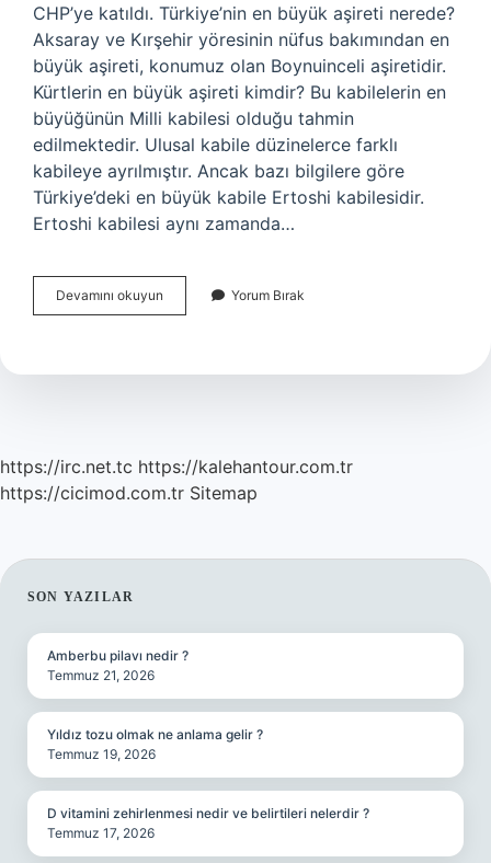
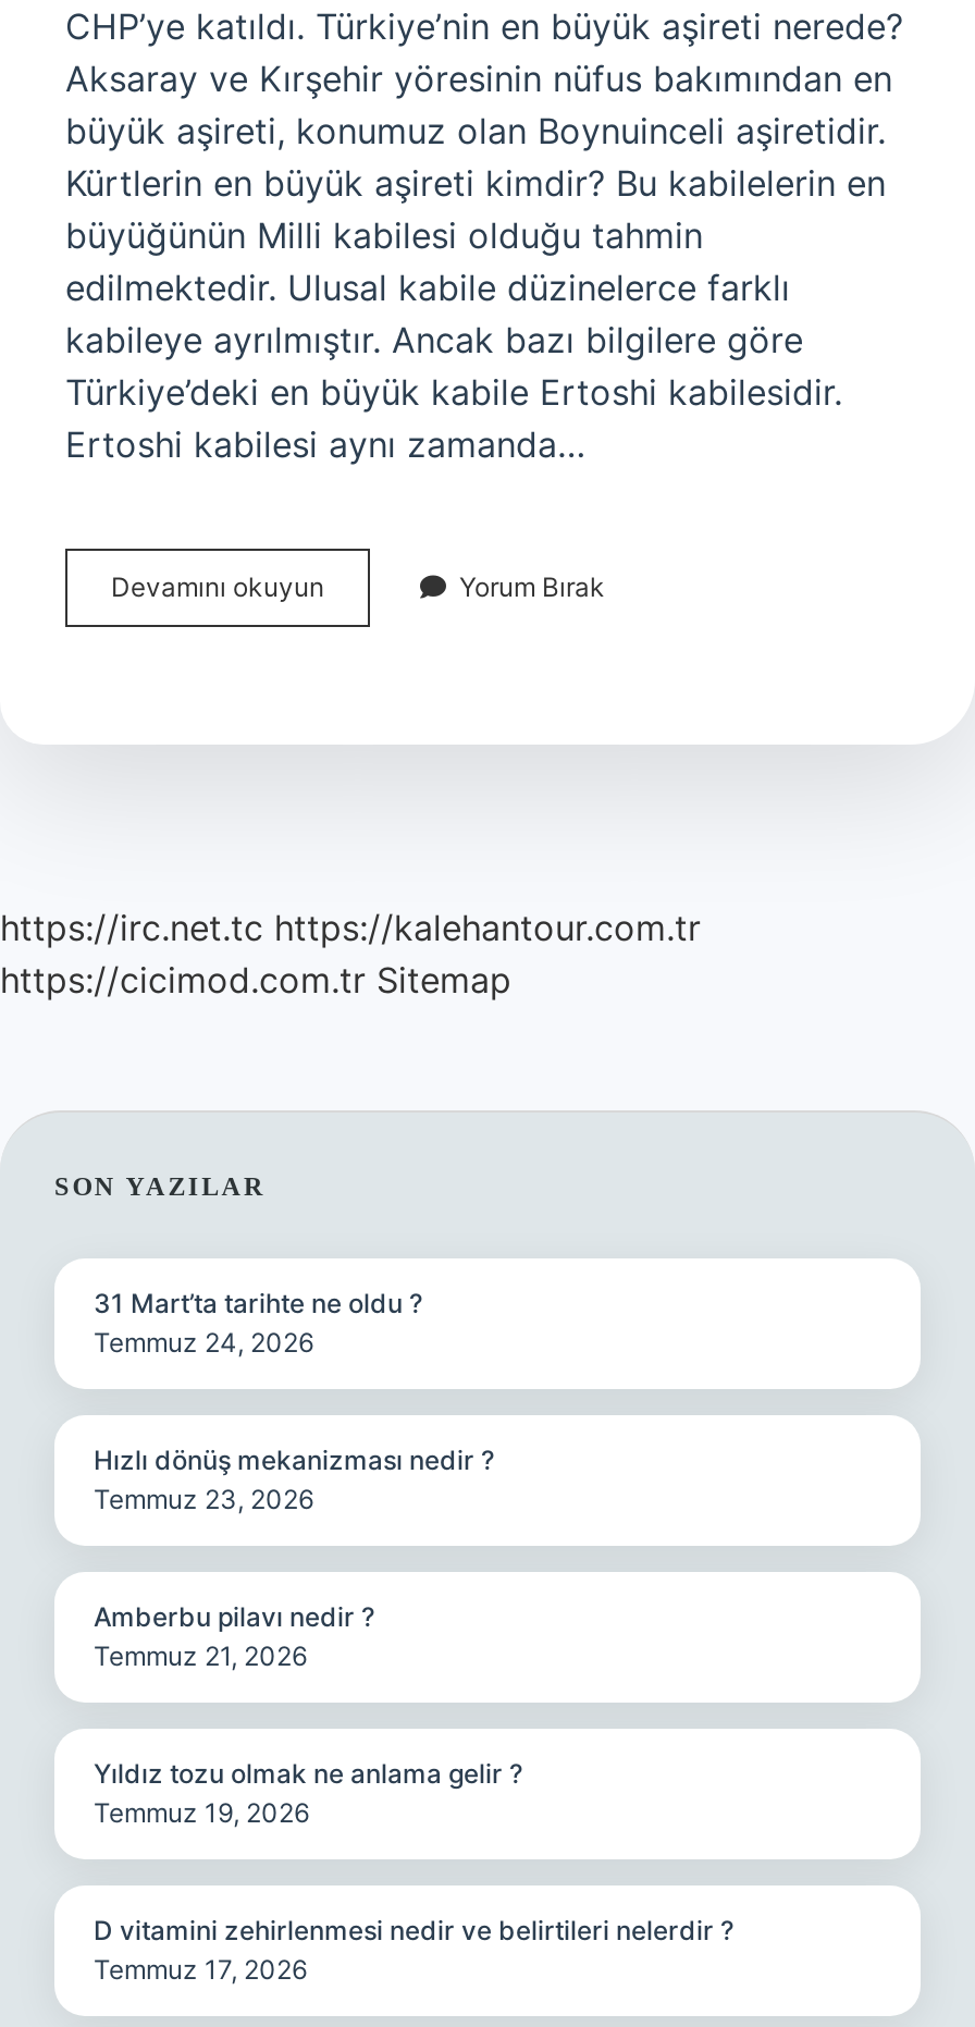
none -> [94,1287,422,1359] 31 Mart’ta tarihte ne oldu ? | Temmuz 24, 2026
none -> [94,1444,494,1515] Hızlı dönüş mekanizması nedir ? | Temmuz 23, 2026

